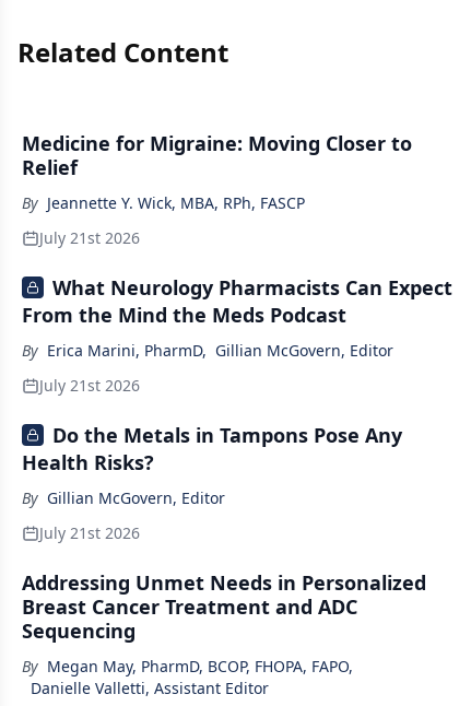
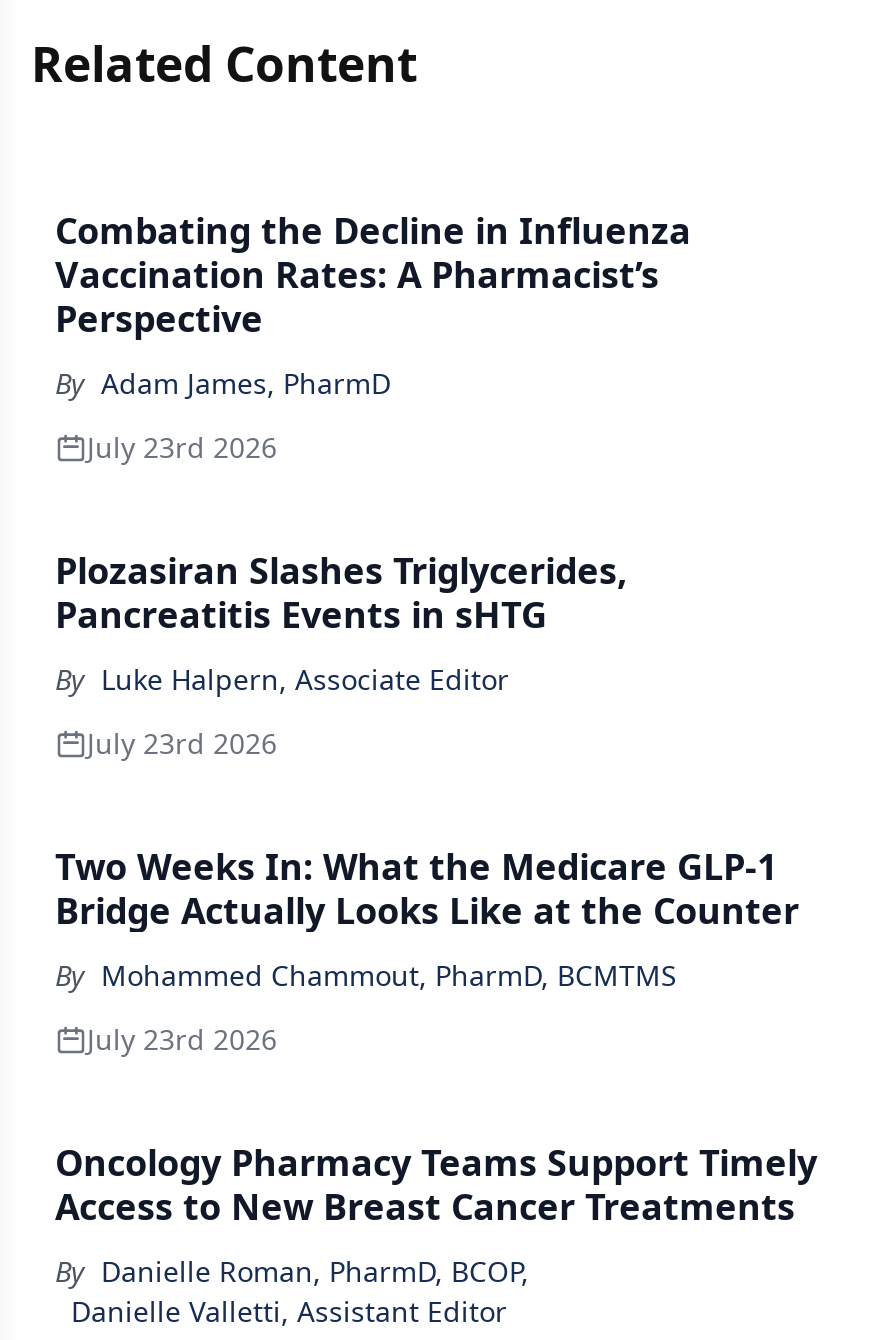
[22,130,412,180] Medicine for Migraine: Moving Closer to | Relief -> [55,206,691,342] Combating the Decline in Influenza | Vaccination Rates: A Pharmacist’s | Perspective
[22,192,305,213] By Jeannette Y. Wick, MBA, RPh, FASCP -> [55,364,391,402] By Adam James, PharmD
[39,227,140,248] July 21st 2026 -> [87,428,277,466] July 23rd 2026
[22,274,452,328] What Neurology Pharmacists Can Expect | From the Mind the Meds Podcast -> [55,546,627,638] Plozasiran Slashes Triglycerides, | Pancreatitis Events in sHTG
[22,340,393,361] By Erica Marini, PharmD, Gillian McGovern, Editor -> [55,660,509,698] By Luke Halpern, Associate Editor
[39,375,140,396] July 21st 2026 -> [87,724,277,762] July 23rd 2026
[22,422,402,476] Do the Metals in Tampons Pose Any | Health Risks? -> [55,842,799,934] Two Weeks In: What the Medicare GLP-1 | Bridge Actually Looks Like at the Counter
[22,488,225,508] By Gillian McGovern, Editor -> [55,956,677,994] By Mohammed Chammout, PharmD, BCMTMS
[39,523,140,543] July 21st 2026 -> [87,1020,277,1058] July 23rd 2026
[22,570,426,644] Addressing Unmet Needs in Personalized | Breast Cancer Treatment and ADC | Sequencing -> [55,1138,817,1230] Oncology Pharmacy Teams Support Timely | Access to New Breast Cancer Treatments
[22,656,353,677] By Megan May, PharmD, BCOP, FHOPA, FAPO, -> [55,1252,529,1290] By Danielle Roman, PharmD, BCOP,

